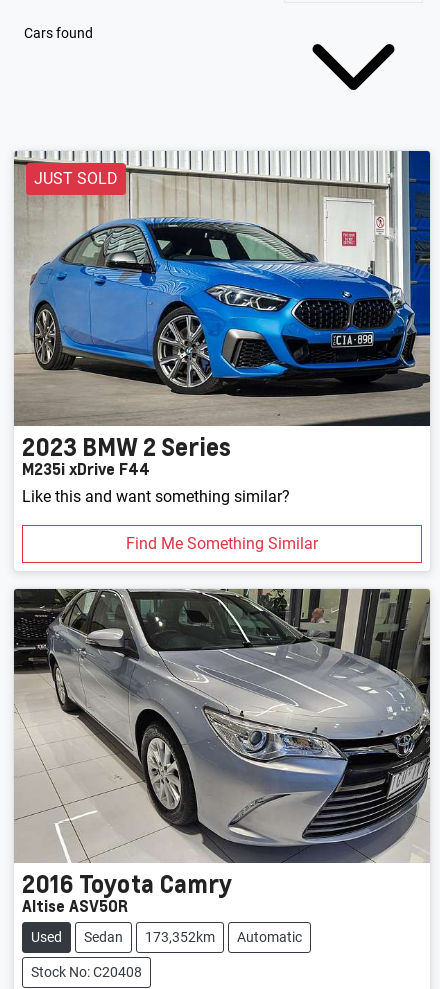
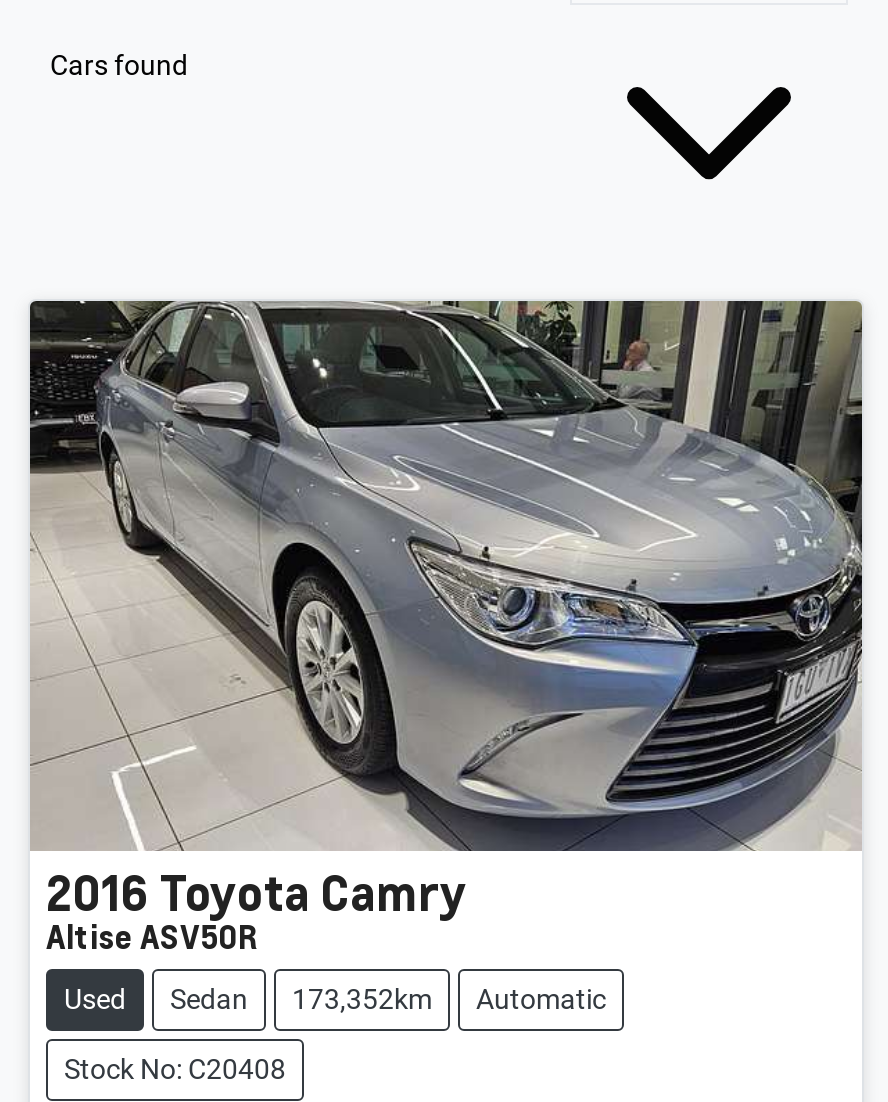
[14,150,431,427] [image] | JUST SOLD -> none
[22,430,318,552] 2023 BMW 2 Series | M235i xDrive F44 | Like this and want something similar? | Find Me Something Similar -> none

